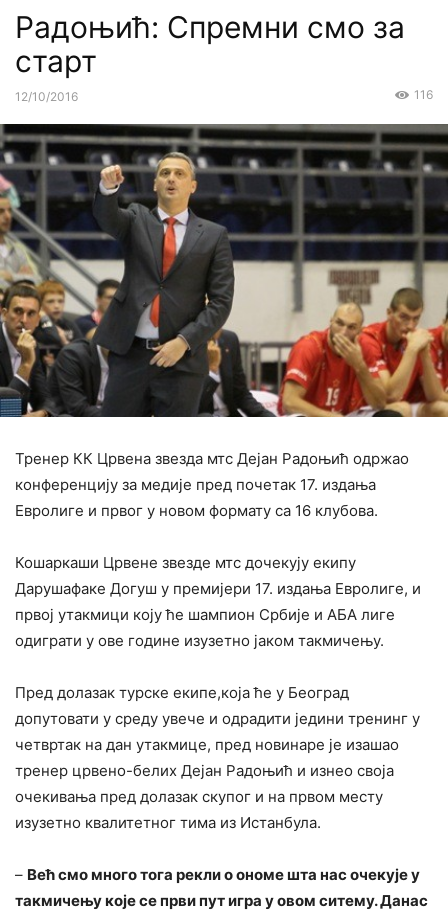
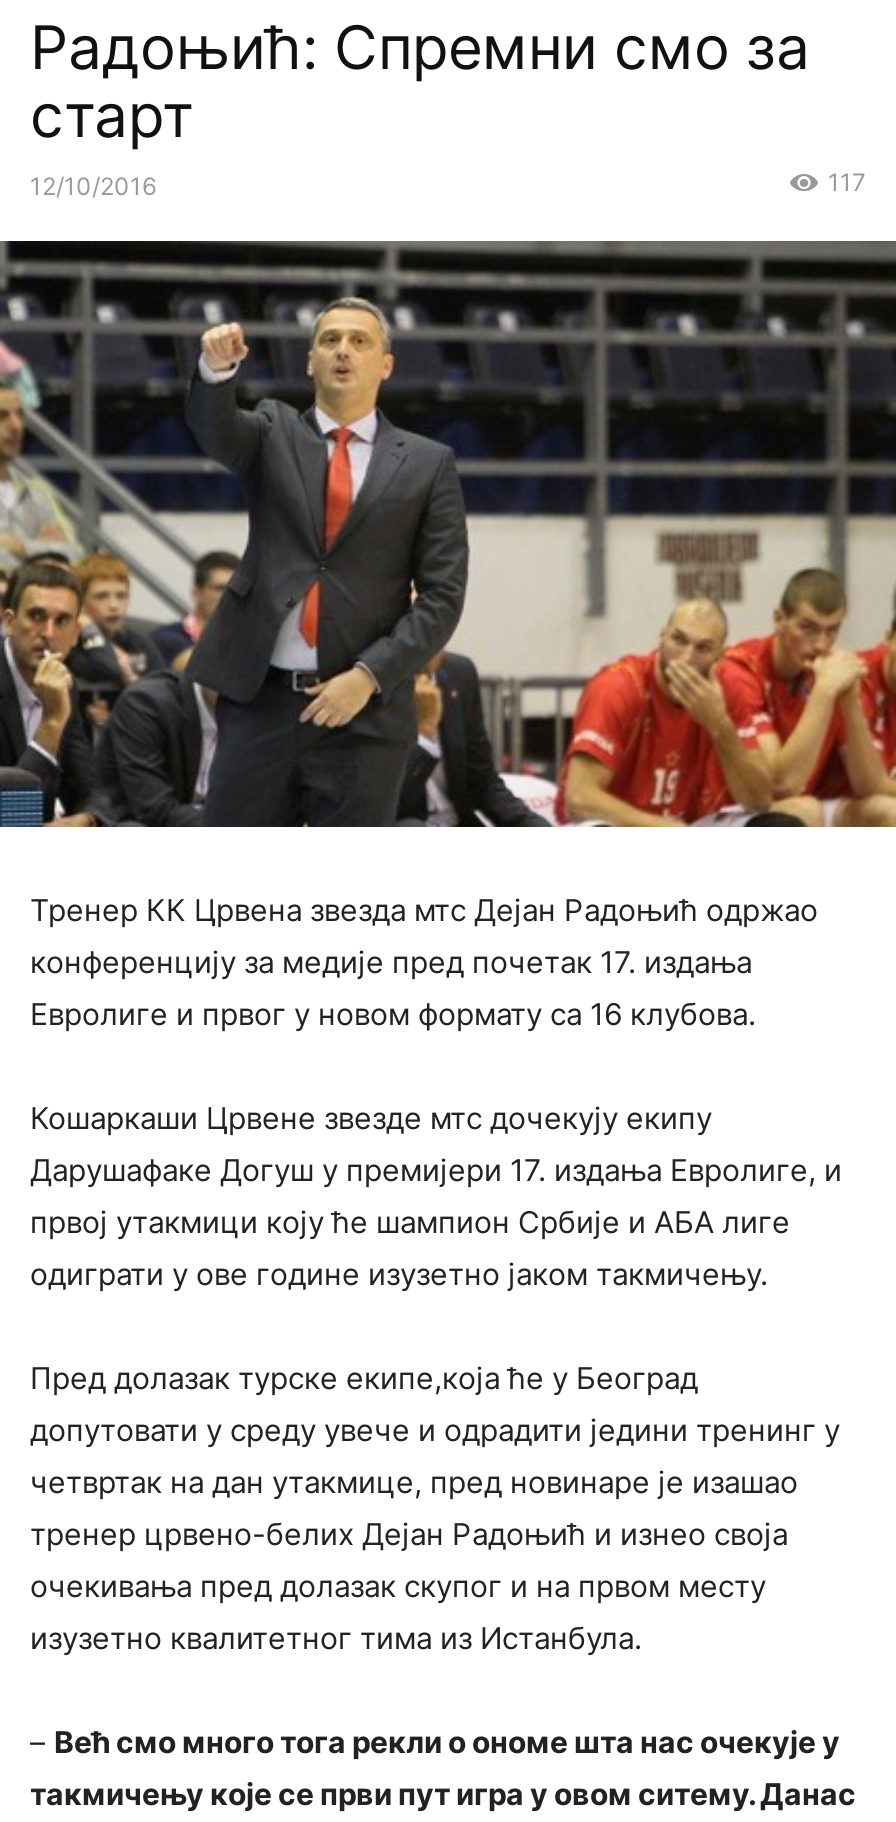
[414,87,433,102] 116 -> [828,167,866,197] 117

